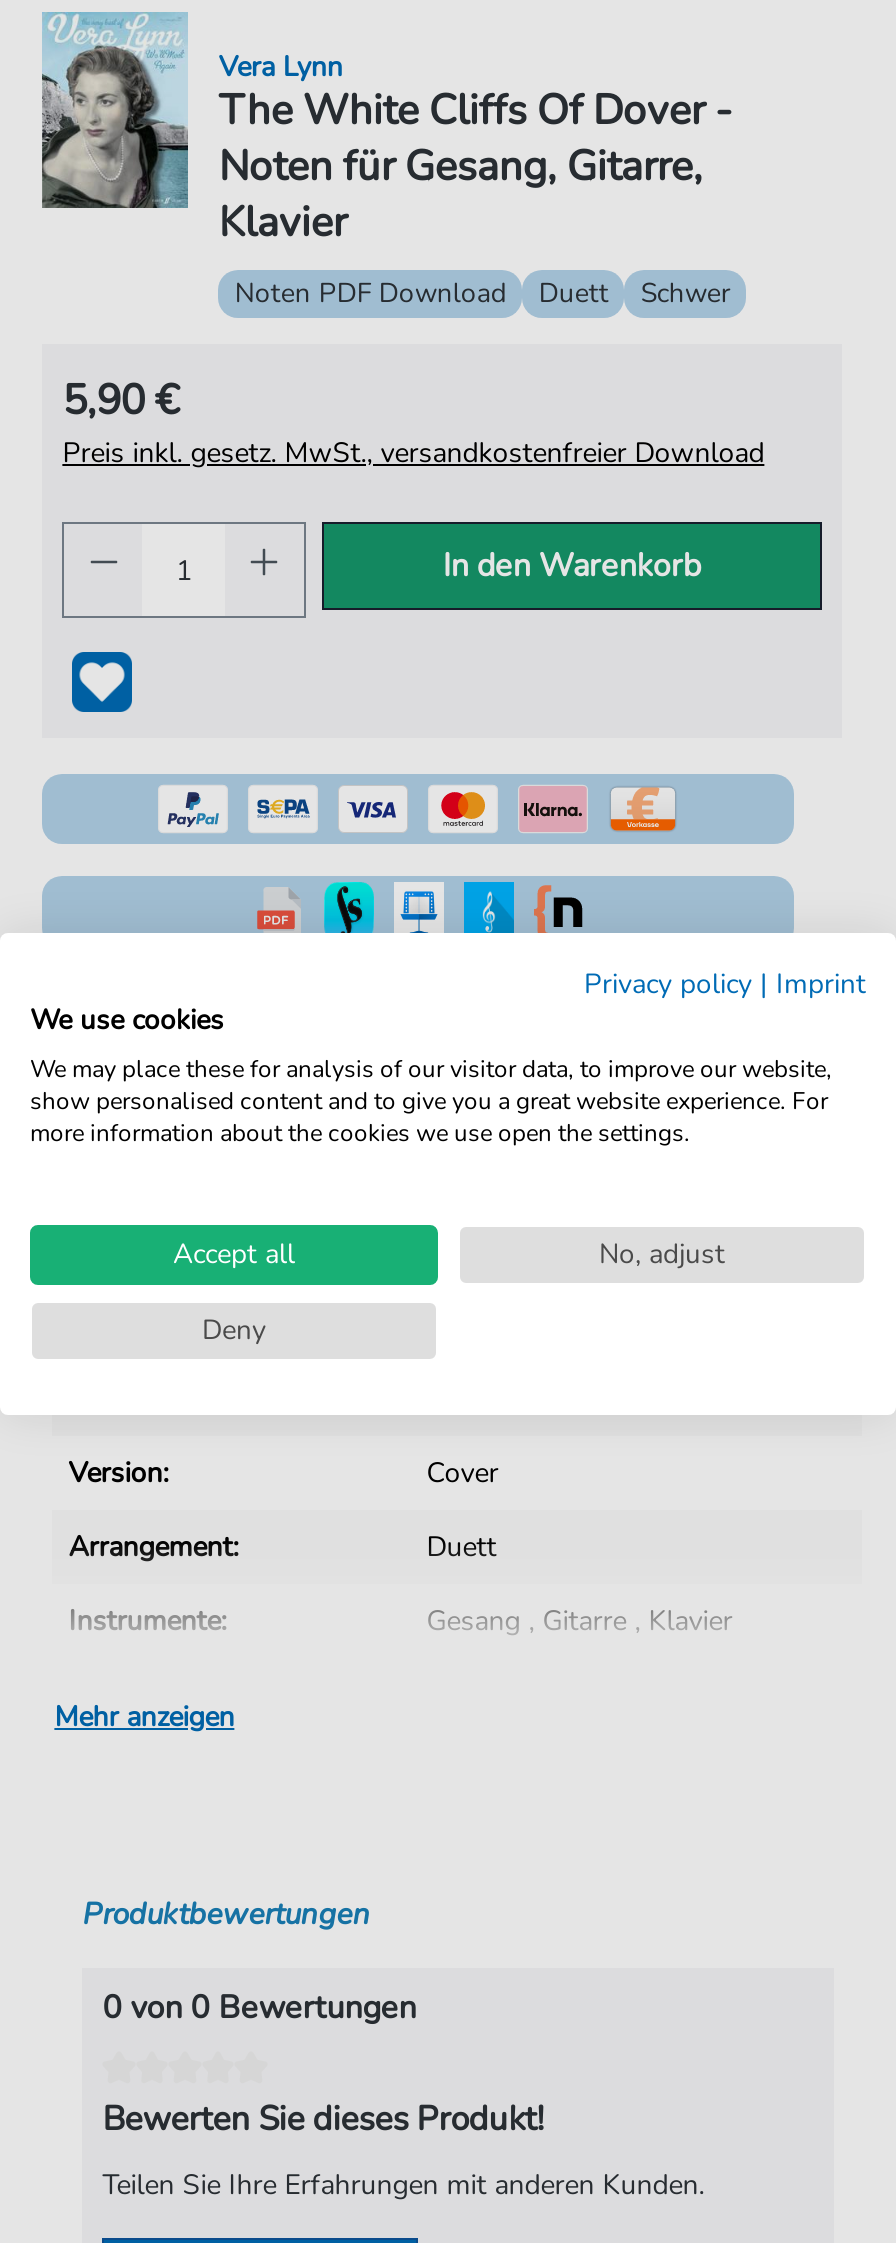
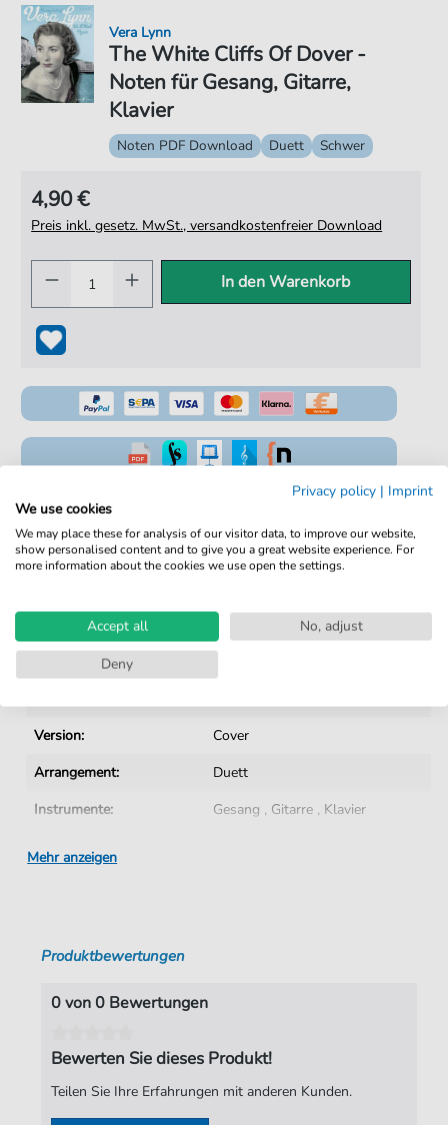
[62,372,178,428] 5,90 € -> [31,185,89,213] 4,90 €

